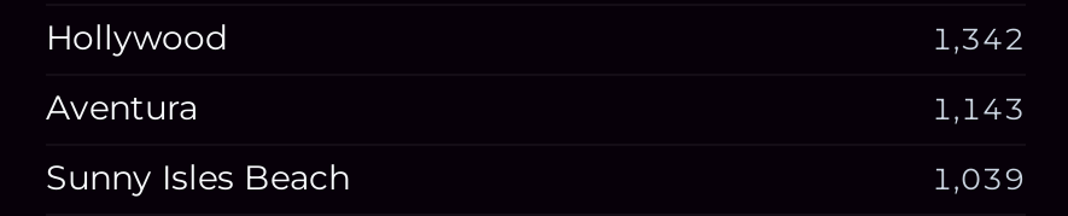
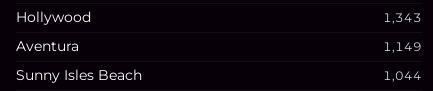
[932,21,1026,57] 1,342 -> [383,10,422,25] 1,343
[932,91,1026,127] 1,143 -> [383,39,422,54] 1,149
[932,160,1026,197] 1,039 -> [383,68,422,83] 1,044

